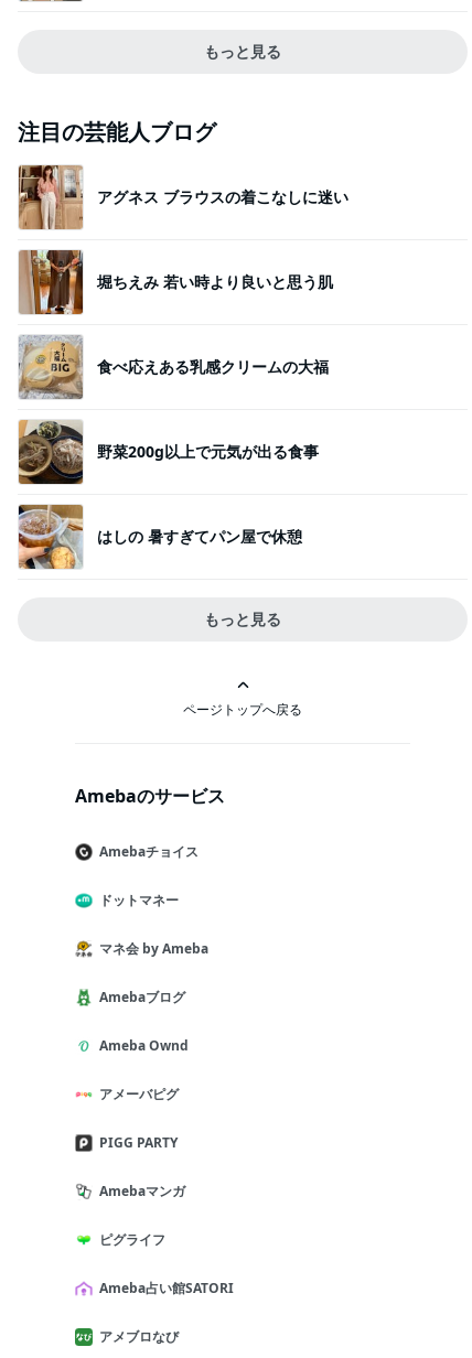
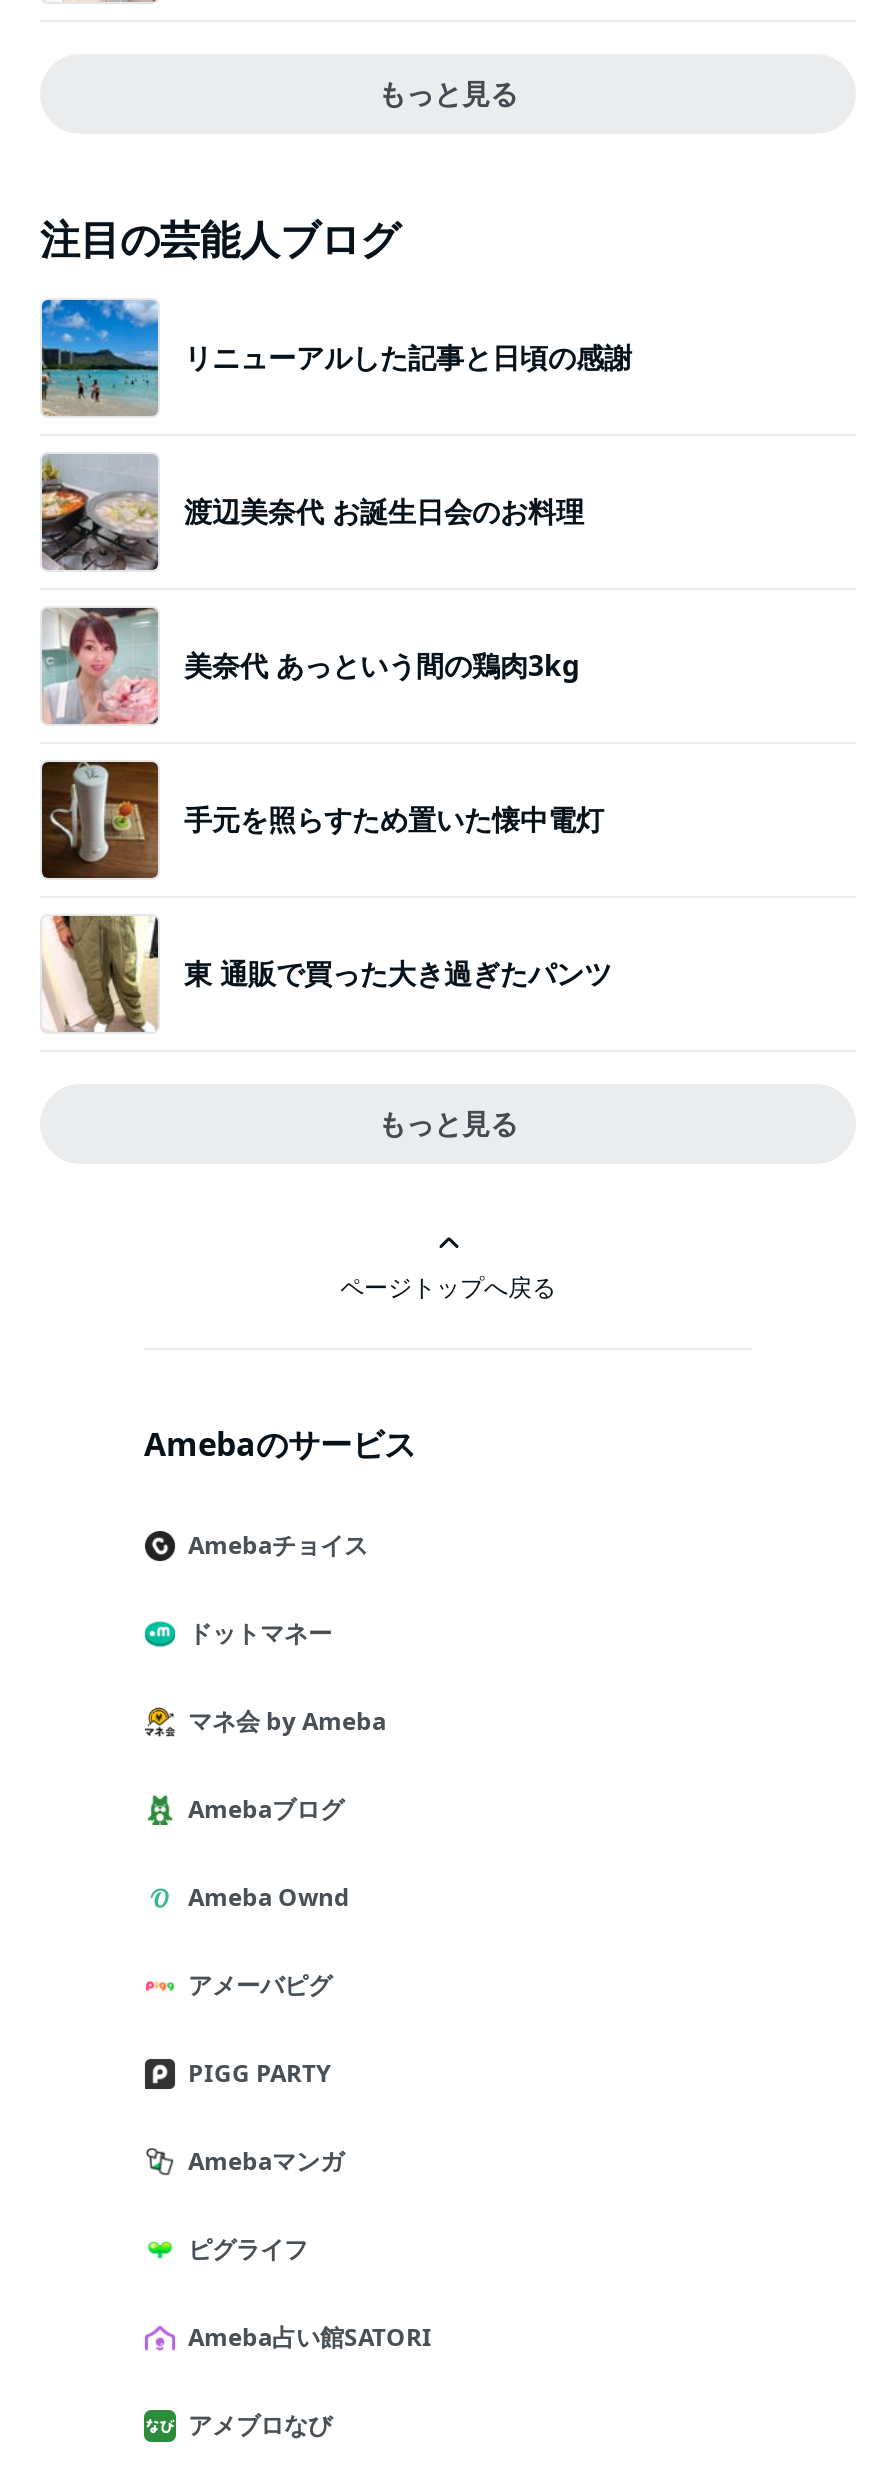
[18,164,348,229] [image] | アグネス ブラウスの着こなしに迷い -> [40,298,632,416] [image] | リニューアルした記事と日頃の感謝
[18,249,333,315] [image] | 堀ちえみ 若い時より良いと思う肌 -> [40,454,584,572] [image] | 渡辺美奈代 お誕生日会のお料理
[19,335,329,400] [image] | 食べ応えある乳感クリームの大福 -> [42,606,580,726] [image] | 美奈代 あっという間の鶏肉3kg
[18,419,319,485] [image] | 野菜200g以上で元気が出る食事 -> [40,760,604,880] [image] | 手元を照らすため置いた懐中電灯
[18,504,302,570] [image] | はしの 暑すぎてパン屋で休憩 -> [42,914,612,1034] [image] | 東 通販で買った大き過ぎたパンツ

